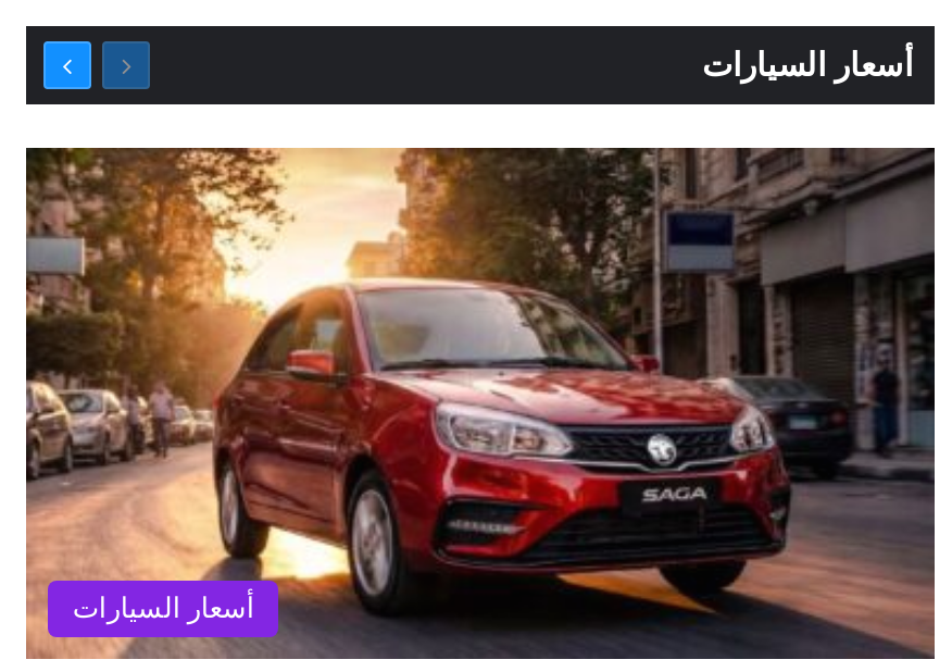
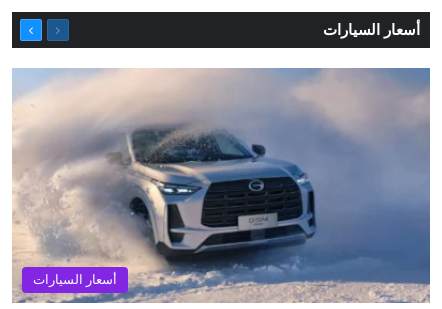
[24,146,937,661] [image] -> [12,67,431,304] [image]

